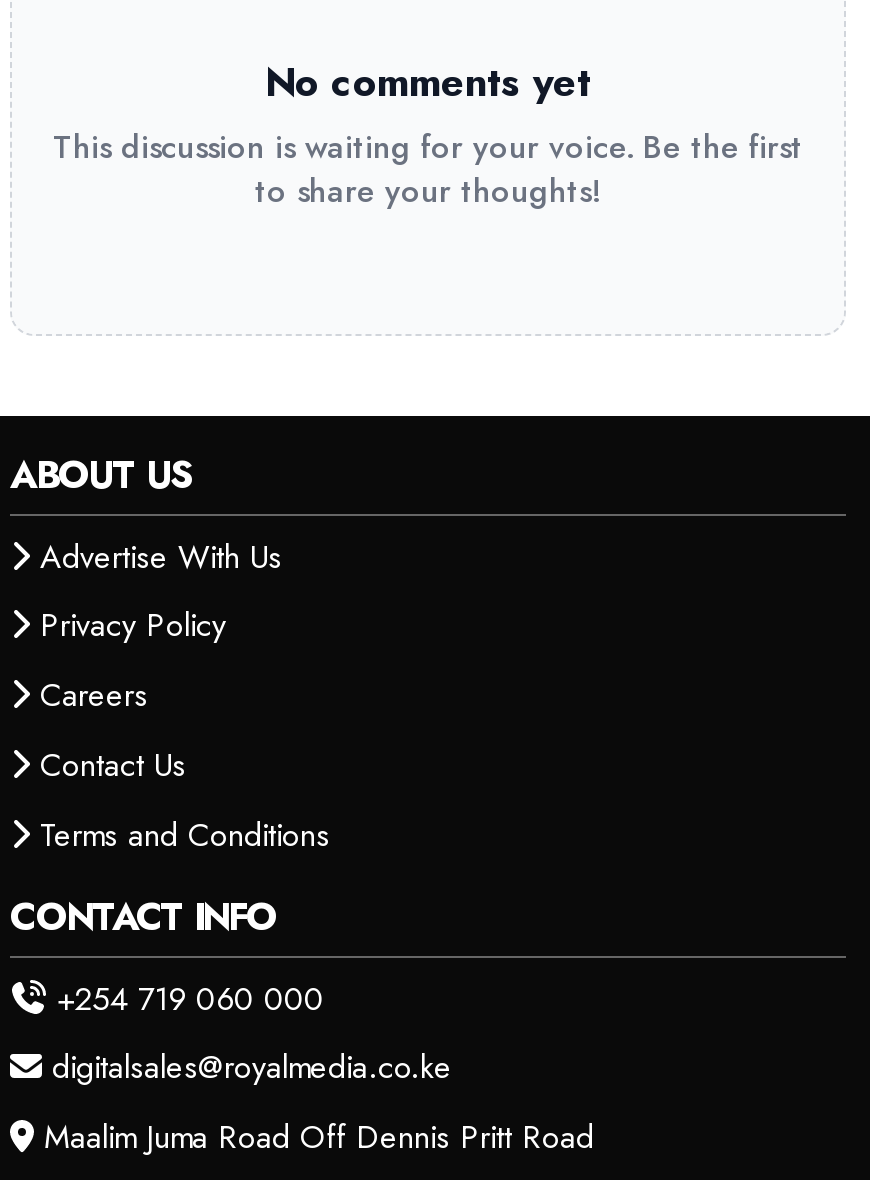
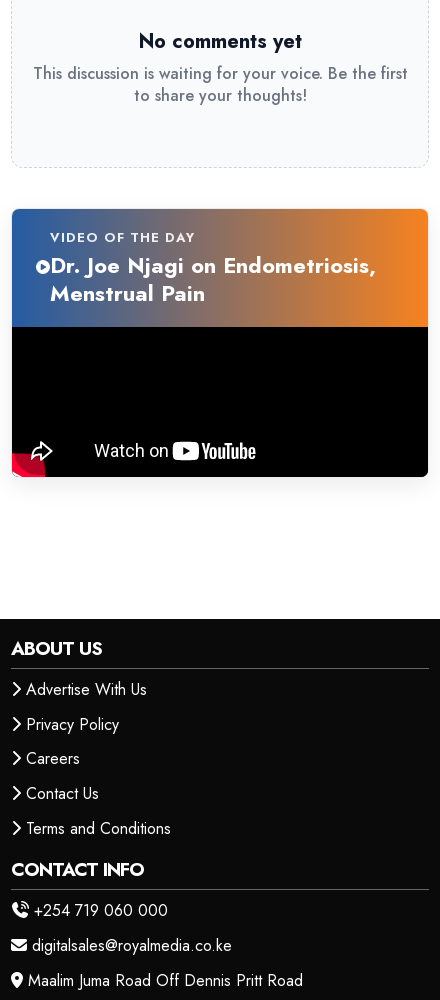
none -> [11,208,429,478] [image] | VIDEO OF THE DAY | Dr. Joe Njagi on Endometriosis, | Menstrual Pain

